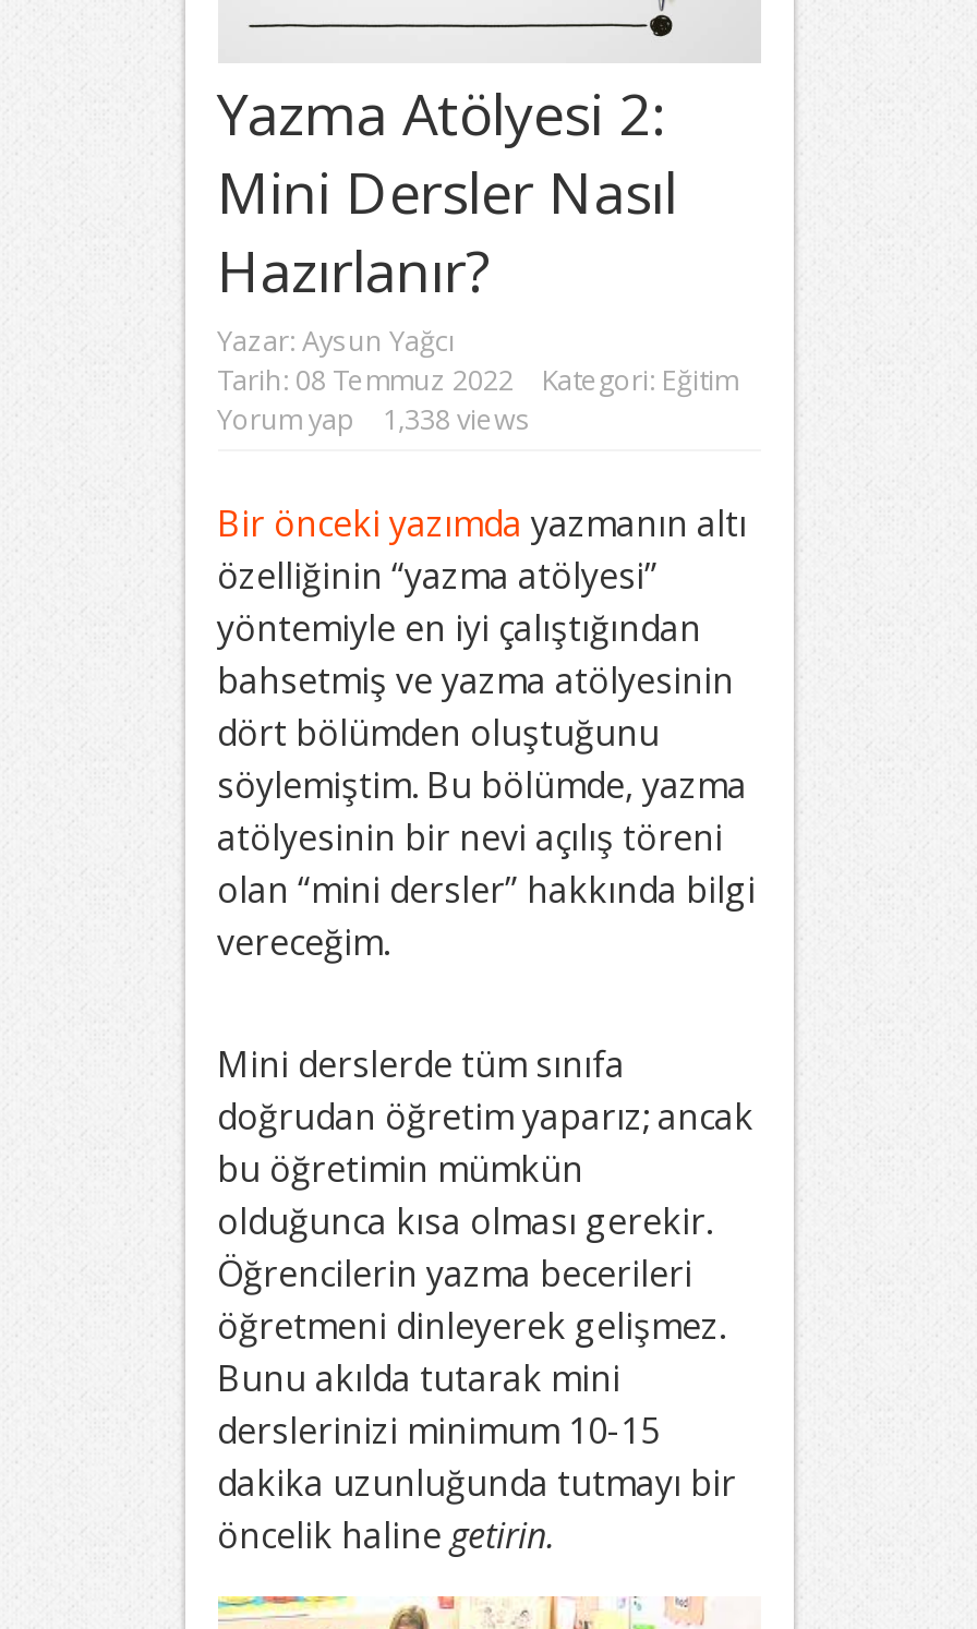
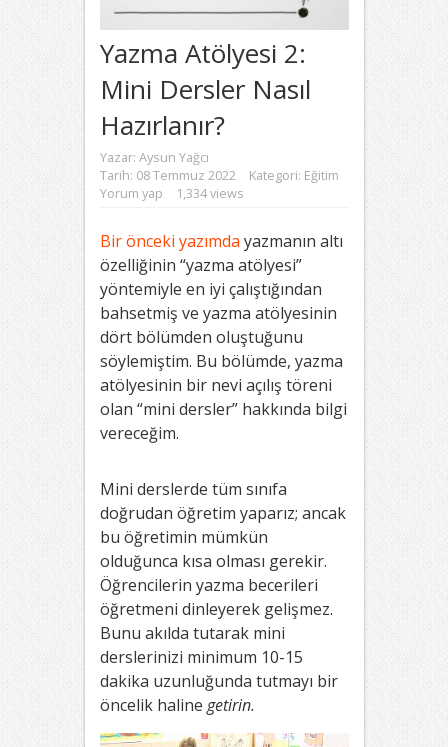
[217,400,531,440] Yorum yap 1,338 views -> [99,184,243,202] Yorum yap 1,334 views

